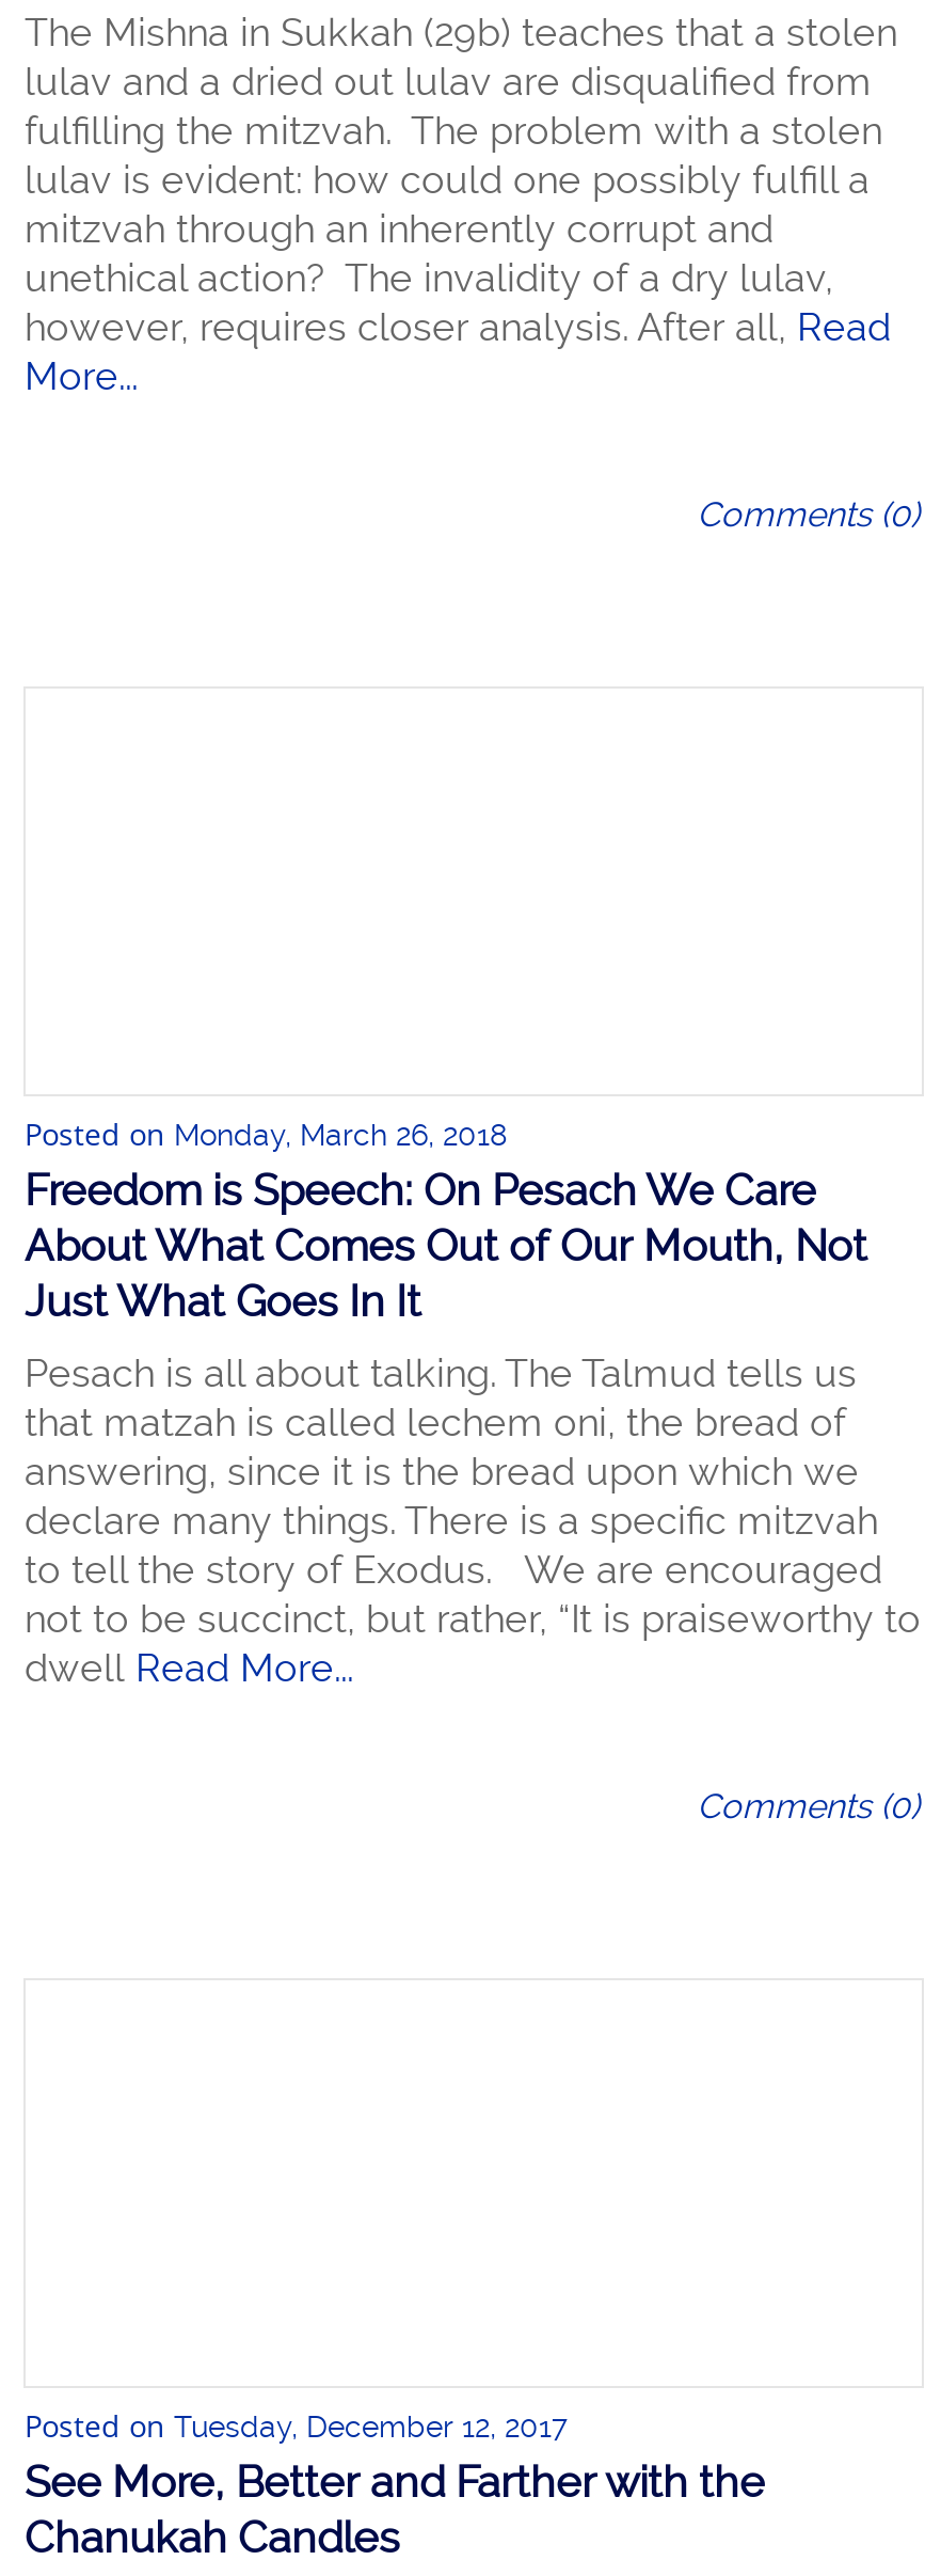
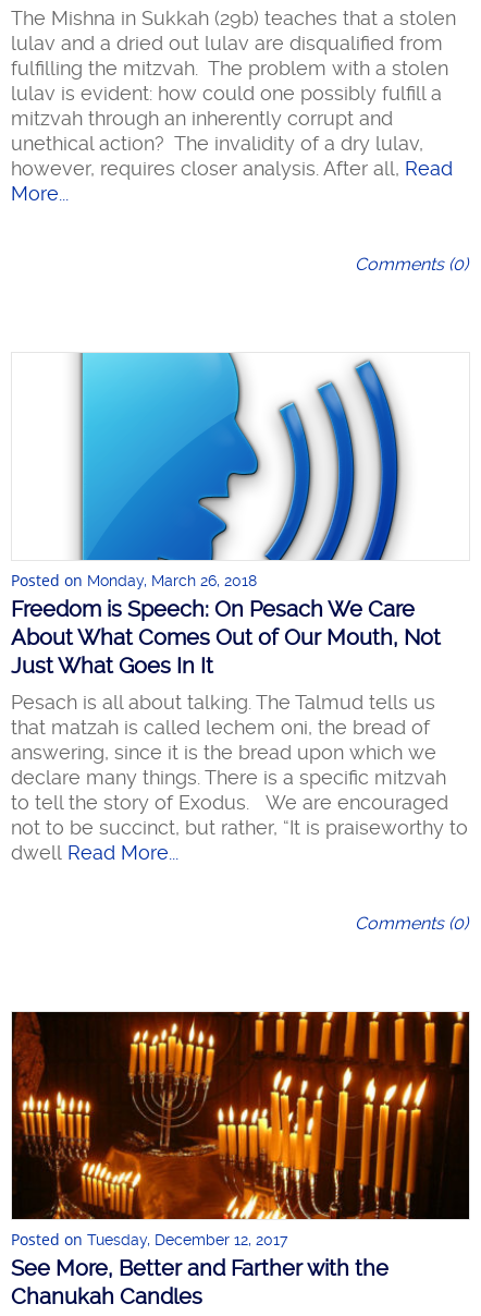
none -> [76,352,404,561] [image]
none -> [11,1011,470,1220] [image]

